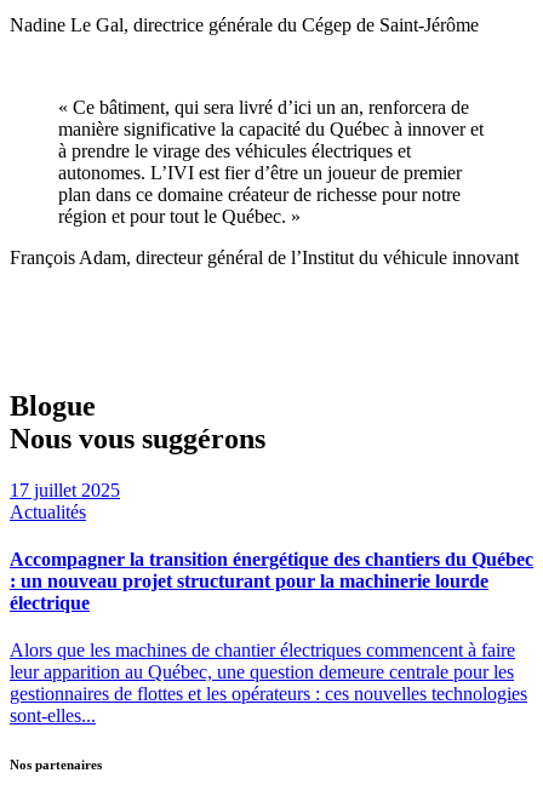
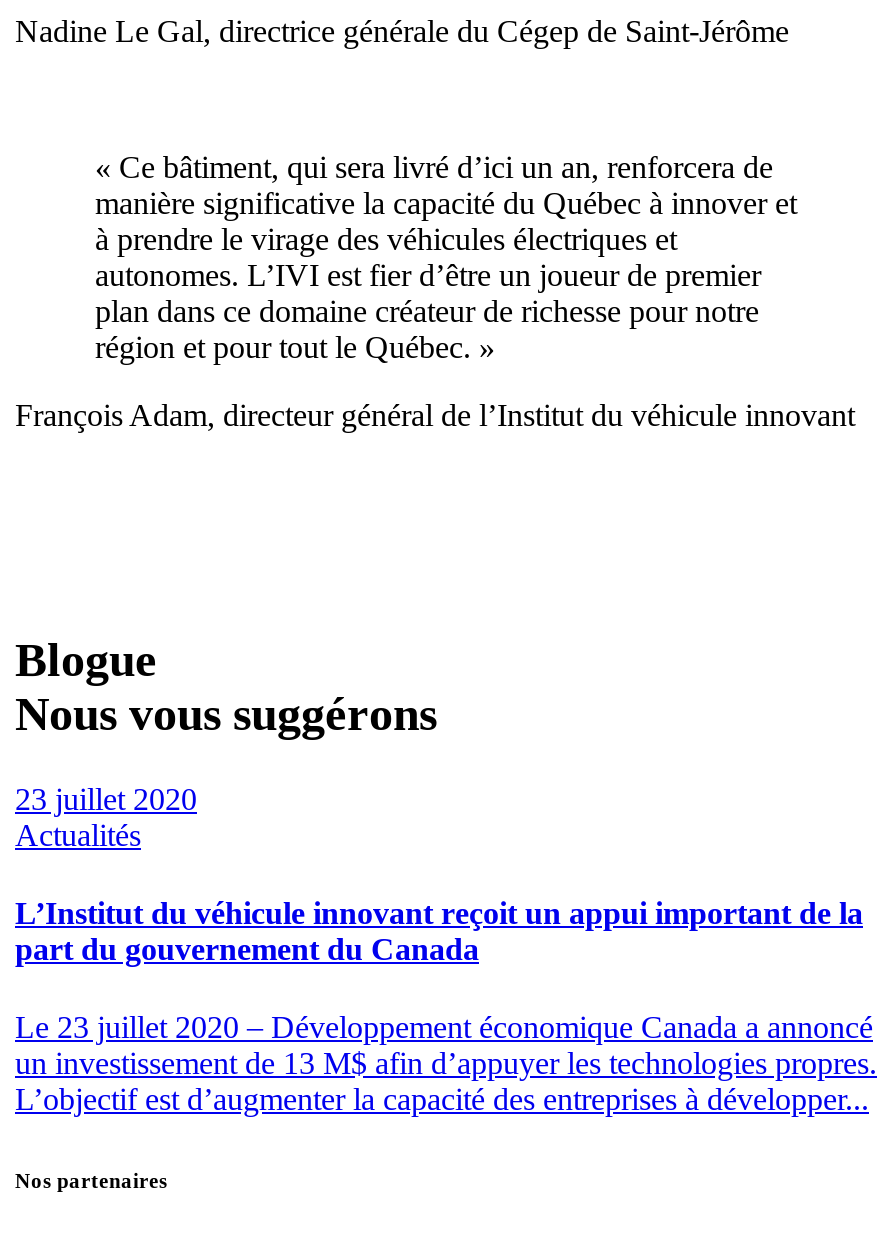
[10,480,120,500] 17 juillet 2025 -> [15,782,197,816] 23 juillet 2020
[10,549,533,613] Accompagner la transition énergétique des chantiers du Québec | : un nouveau projet structurant pour la machinerie lourde | électrique -> [15,896,863,966] L’Institut du véhicule innovant reçoit un appui important de la | part du gouvernement du Canada
[10,640,527,726] Alors que les machines de chantier électriques commencent à faire | leur apparition au Québec, une question demeure centrale pour les | gestionnaires de flottes et les opérateurs : ces nouvelles technologies | sont-elles... -> [15,1011,877,1117] Le 23 juillet 2020 – Développement économique Canada a annoncé | un investissement de 13 M$ afin d’appuyer les technologies propres. | L’objectif est d’augmenter la capacité des entreprises à développer...

